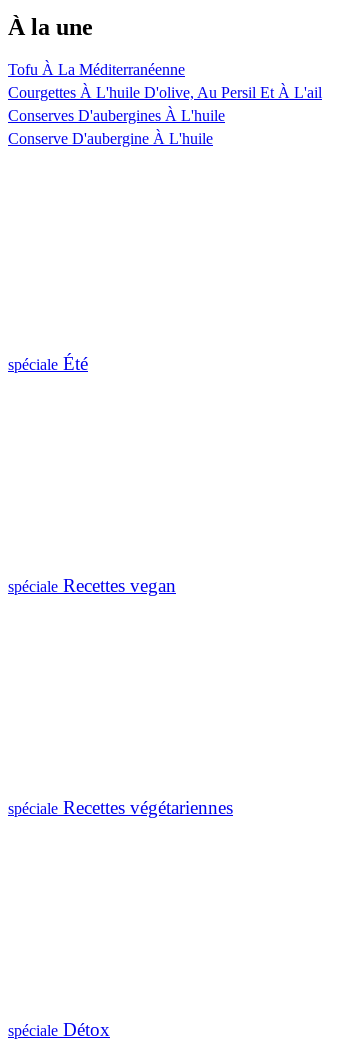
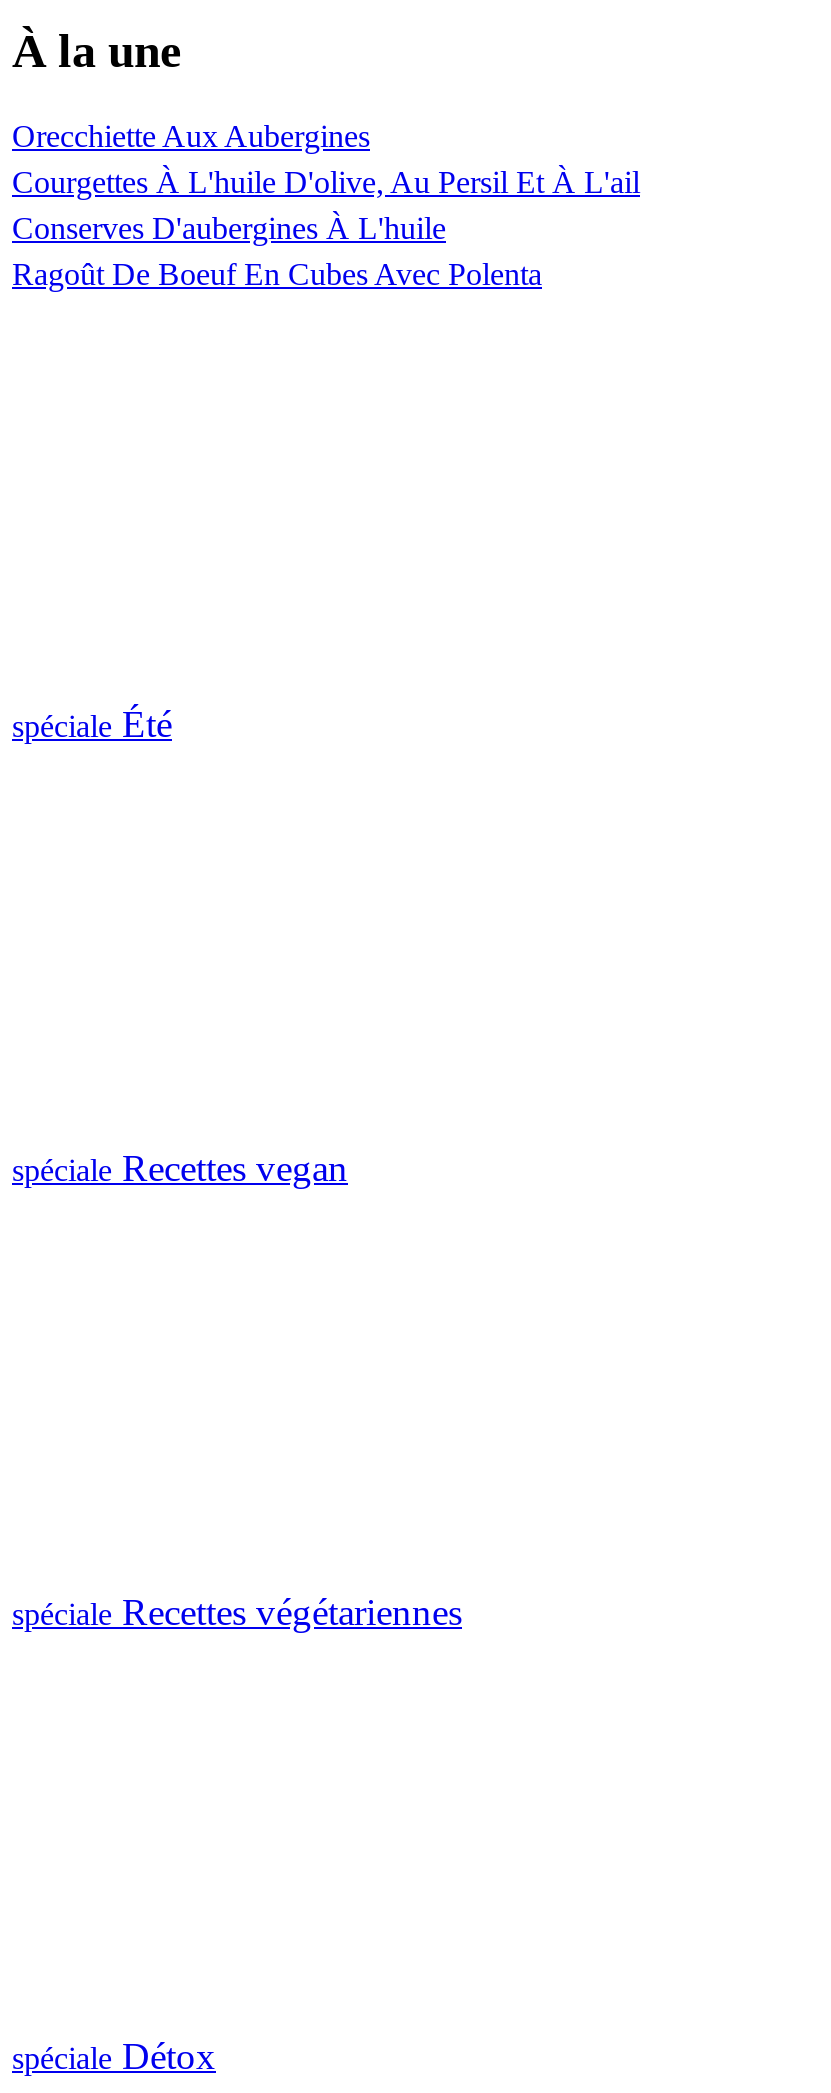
[8,61,185,78] Tofu À La Méditerranéenne -> [12,118,370,152] Orecchiette Aux Aubergines
[8,130,213,147] Conserve D'aubergine À L'huile -> [12,256,542,290] Ragoût De Boeuf En Cubes Avec Polenta

